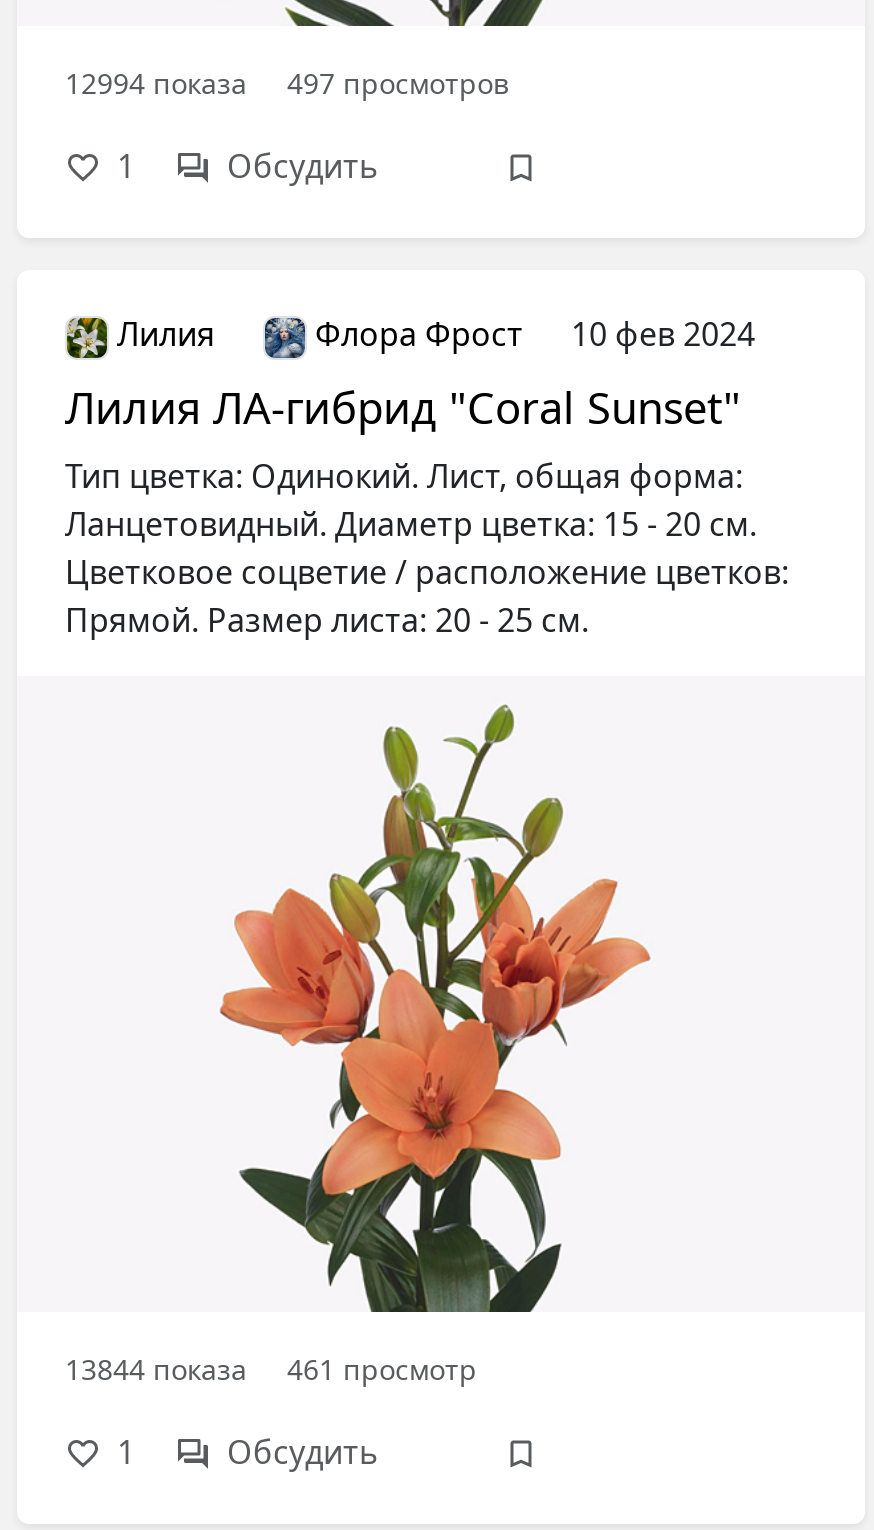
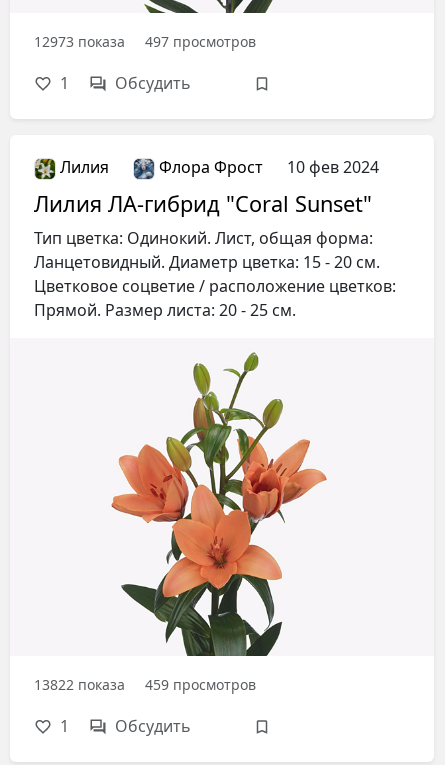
[65,65,509,103] 12994 показа 497 просмотров -> [34,32,256,51] 12973 показа 497 просмотров
[65,1351,477,1389] 13844 показа | 461 просмотр -> [34,675,256,694] 13822 показа | 459 просмотров

